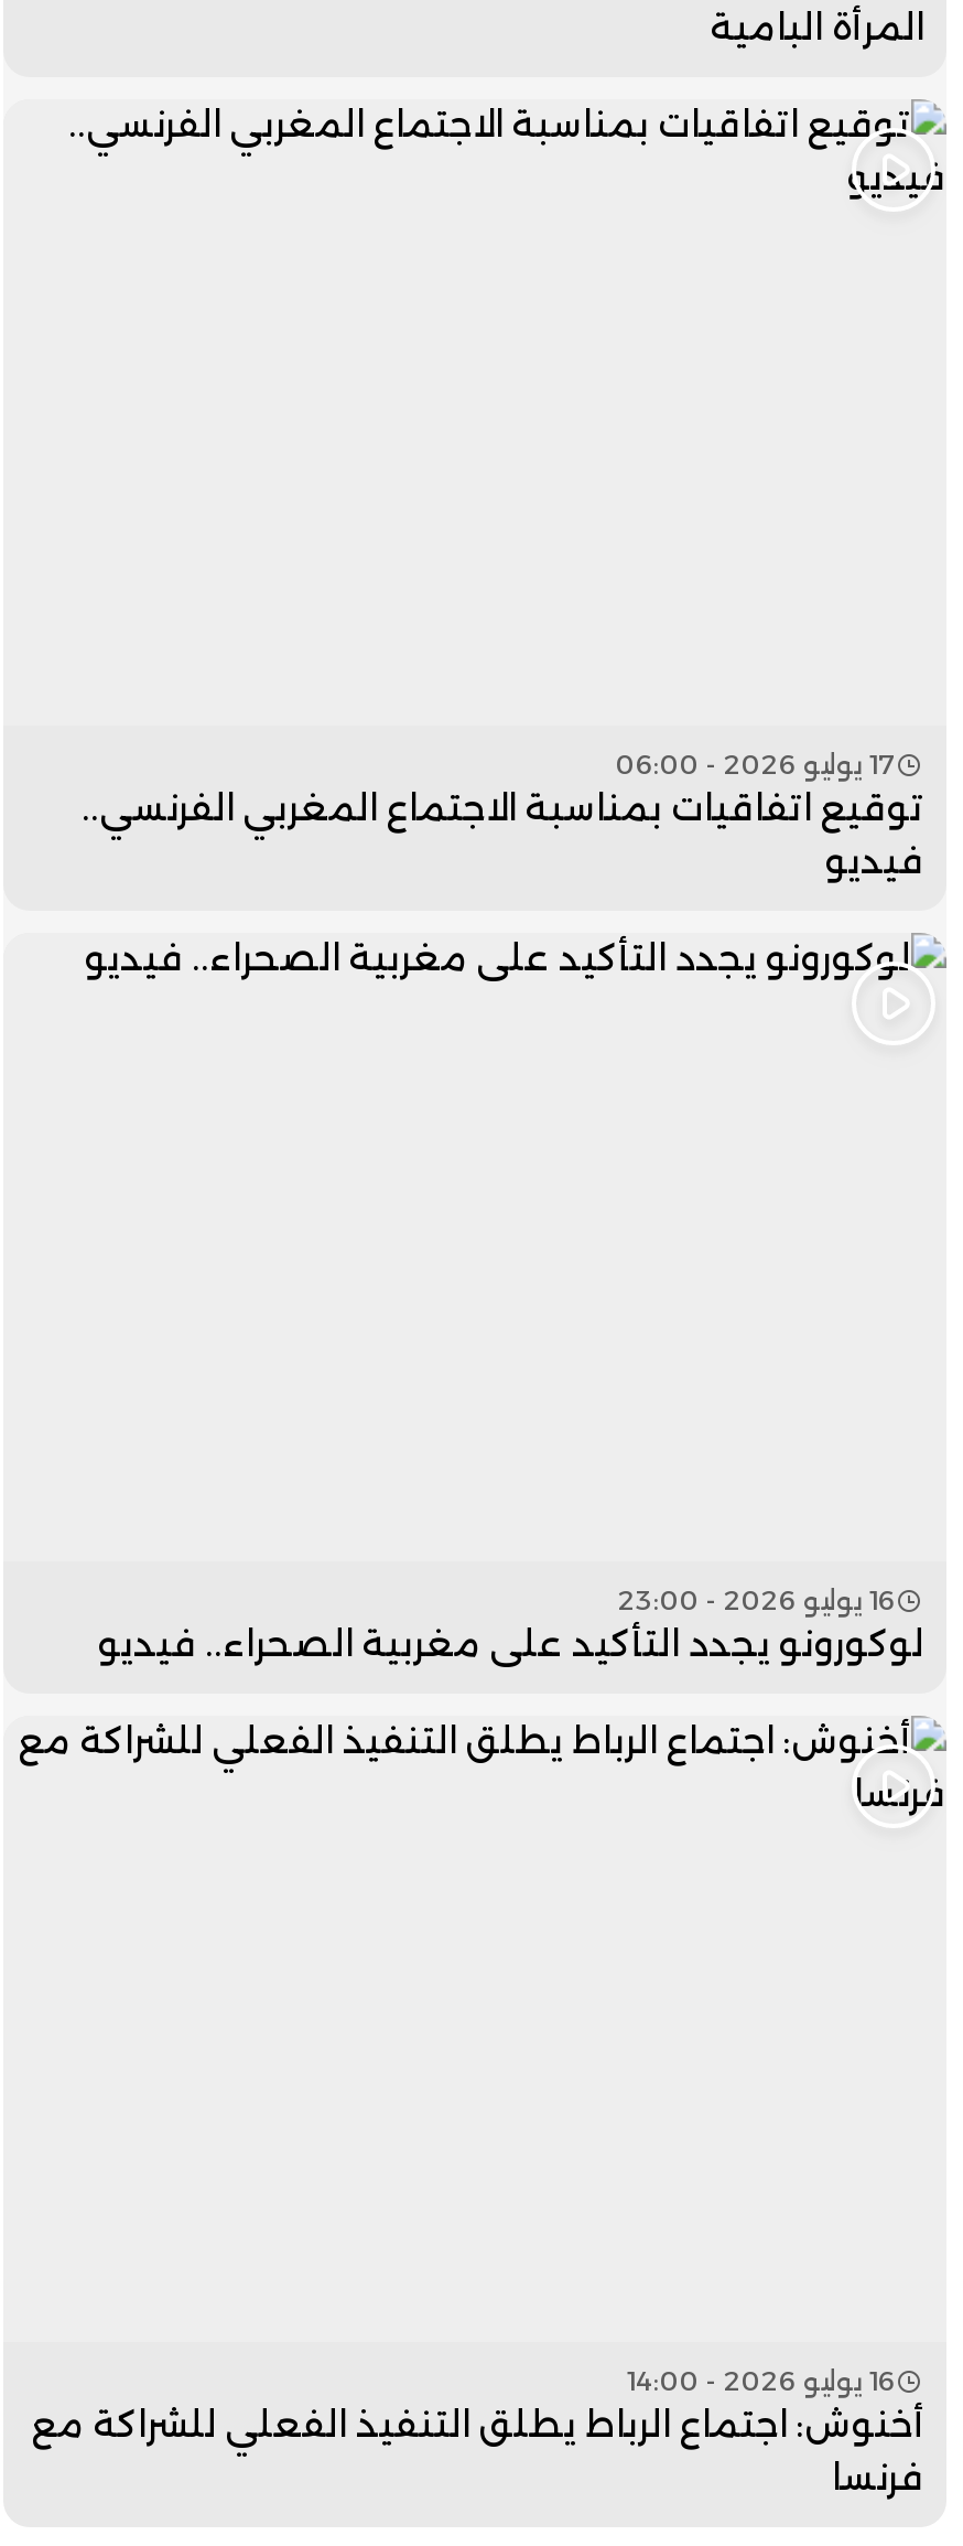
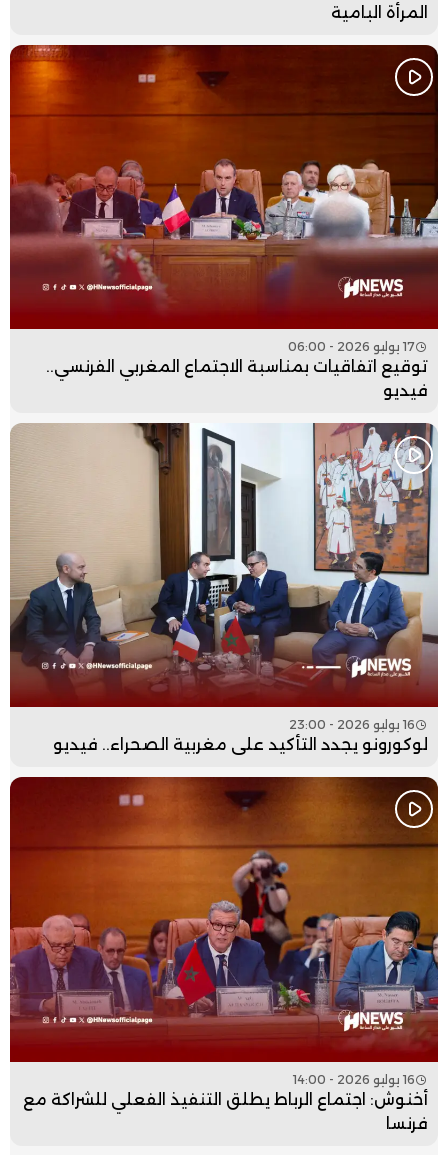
none -> [9,44,439,330] [image]
none -> [9,422,439,708] [image]
none -> [9,776,439,1063] [image]

